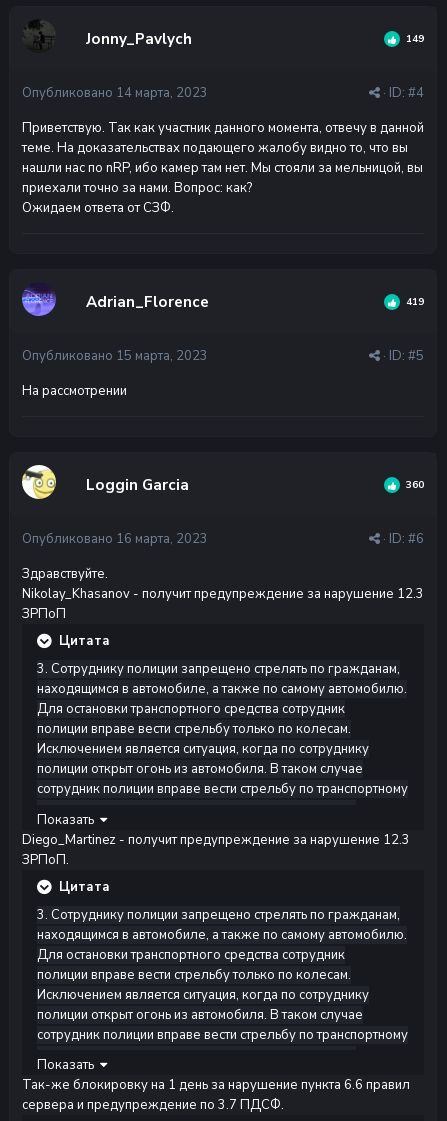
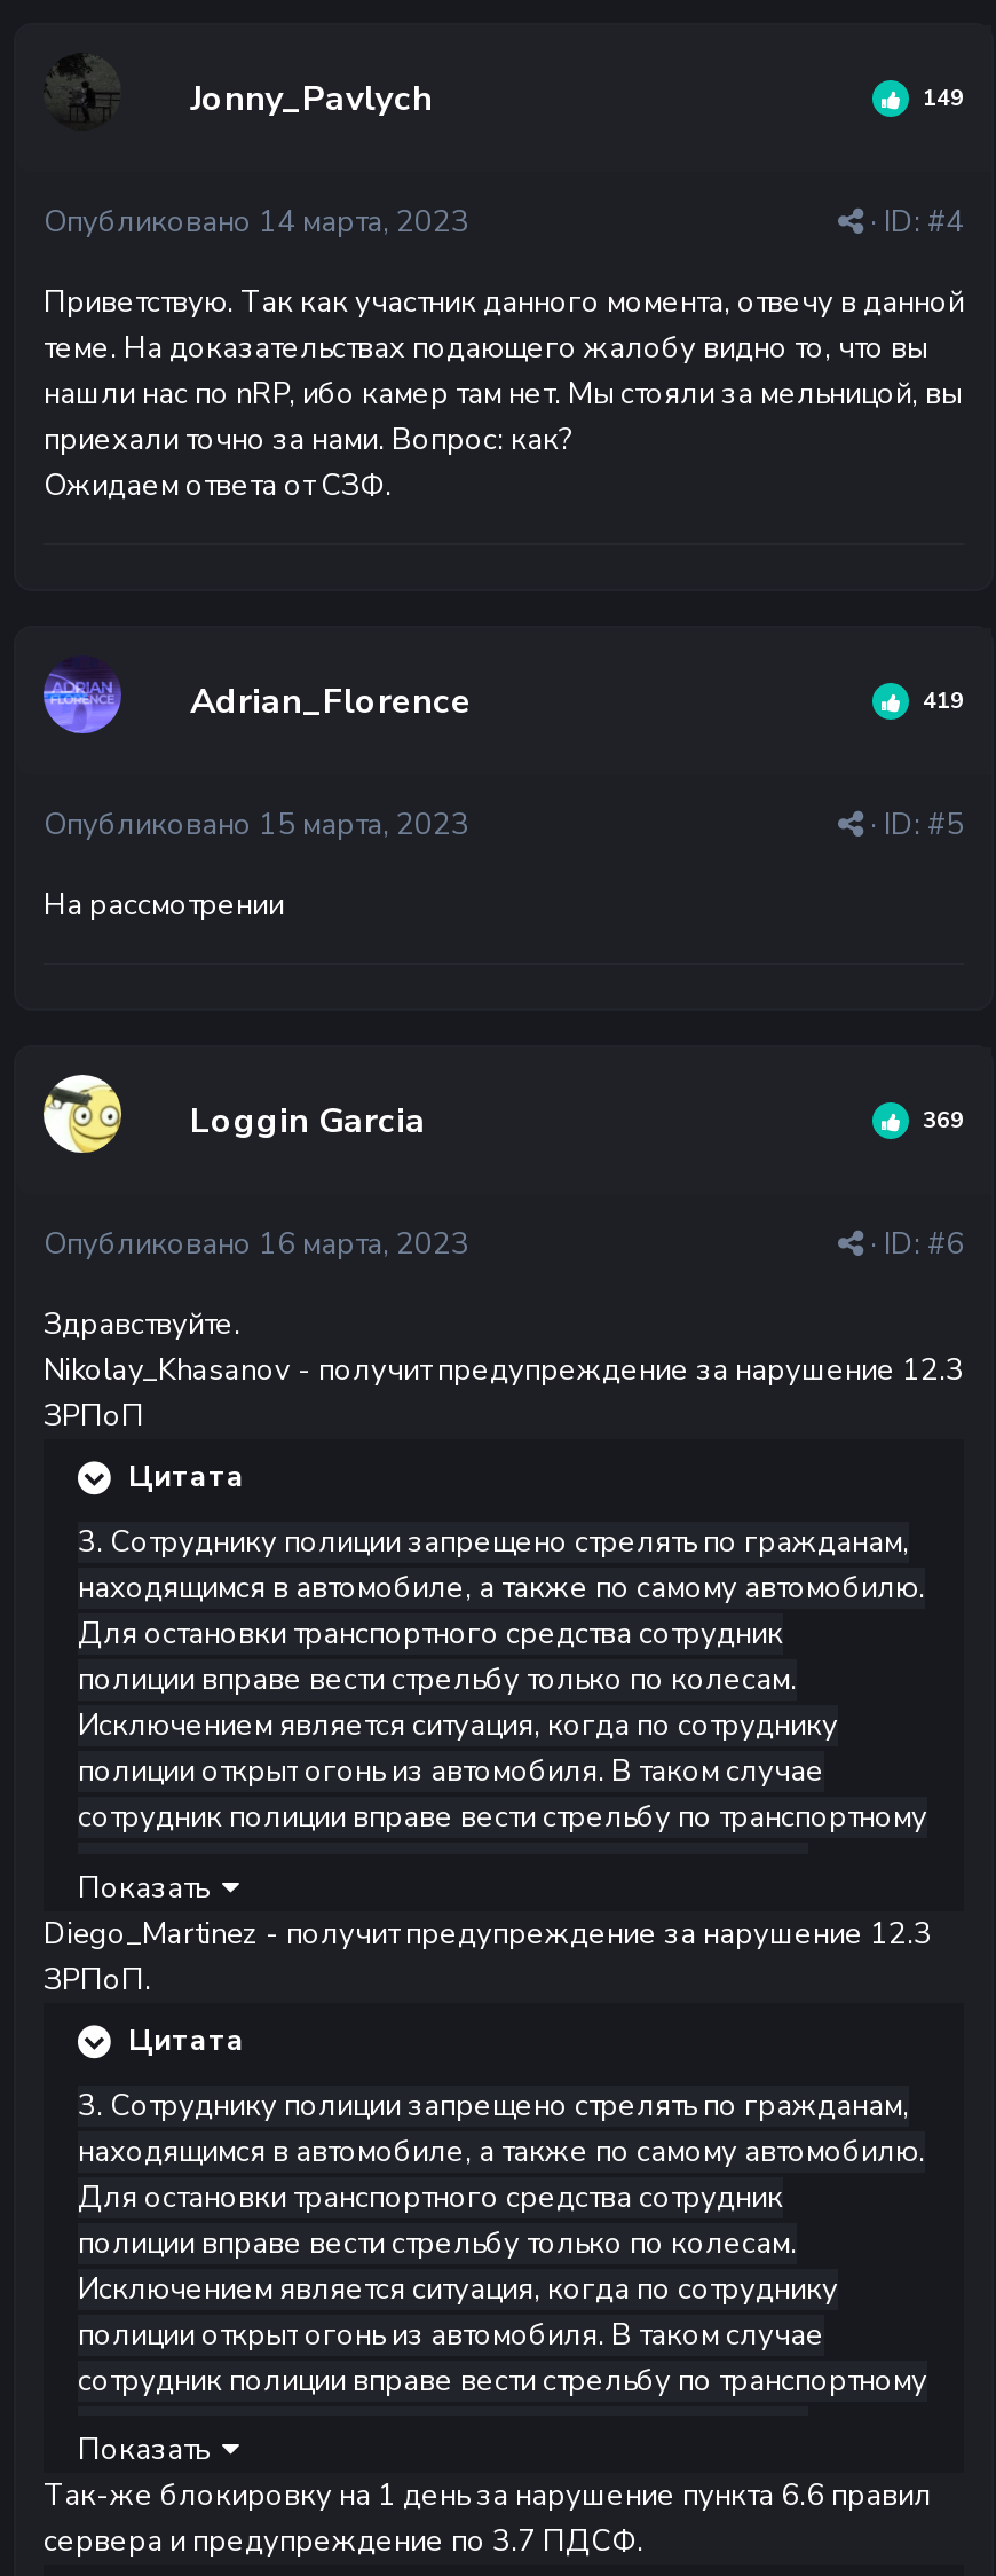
[406,478,424,492] 360 -> [923,1105,964,1137] 369

